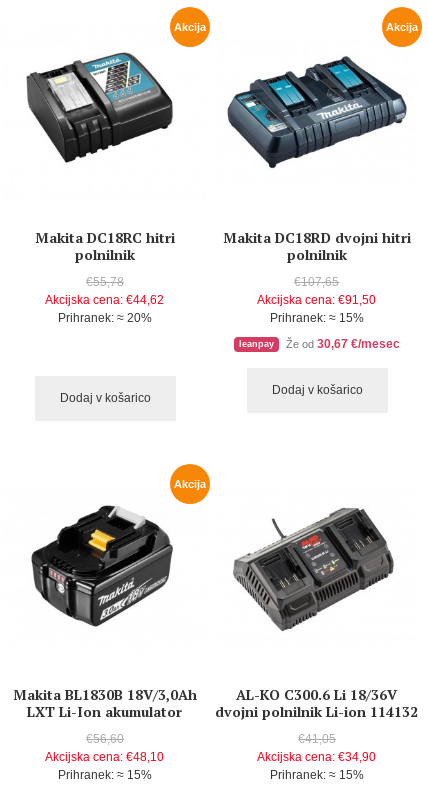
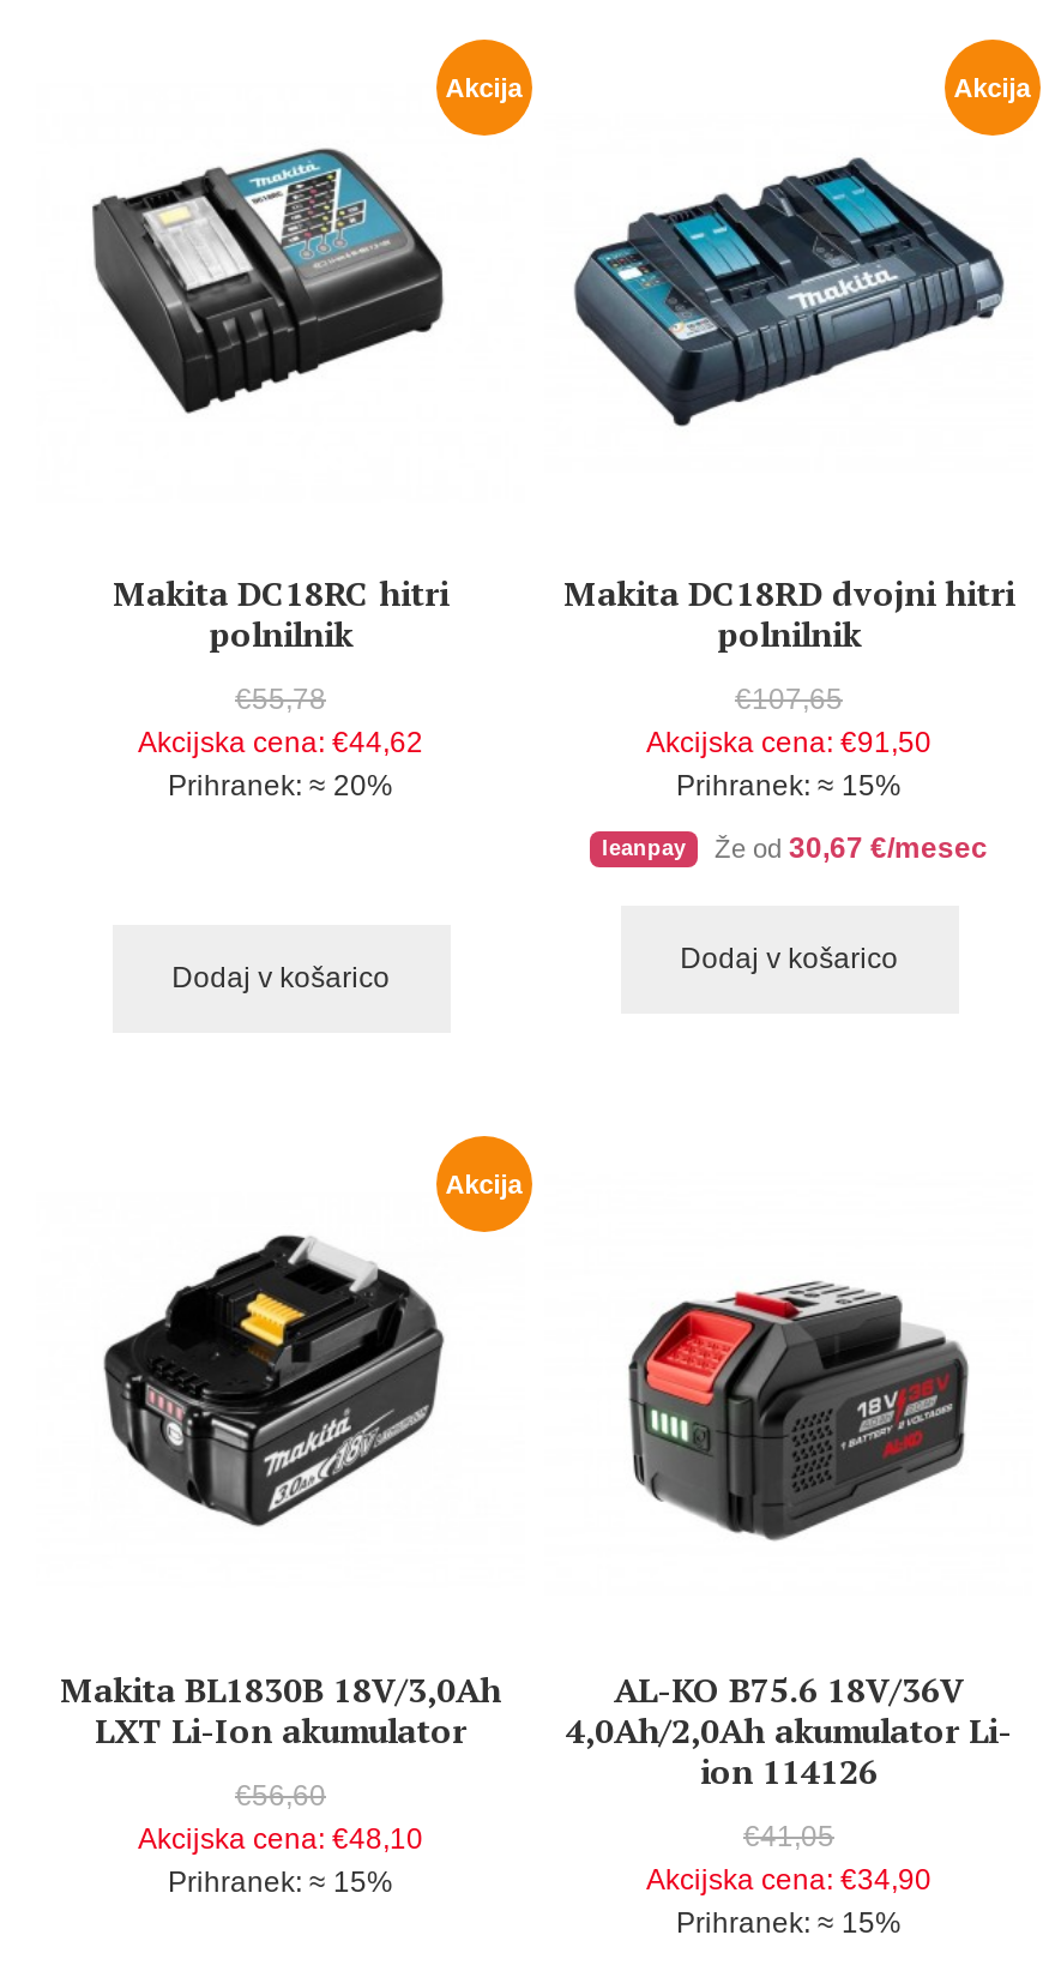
[232,507,394,632] [image] -> [587,1242,971,1542] [image]
[215,685,418,721] AL-KO C300.6 Li 18/36V | dvojni polnilnik Li-ion 114132 -> [566,1666,1012,1793] AL-KO B75.6 18V/36V | 4,0Ah/2,0Ah akumulator Li- | ion 114126

